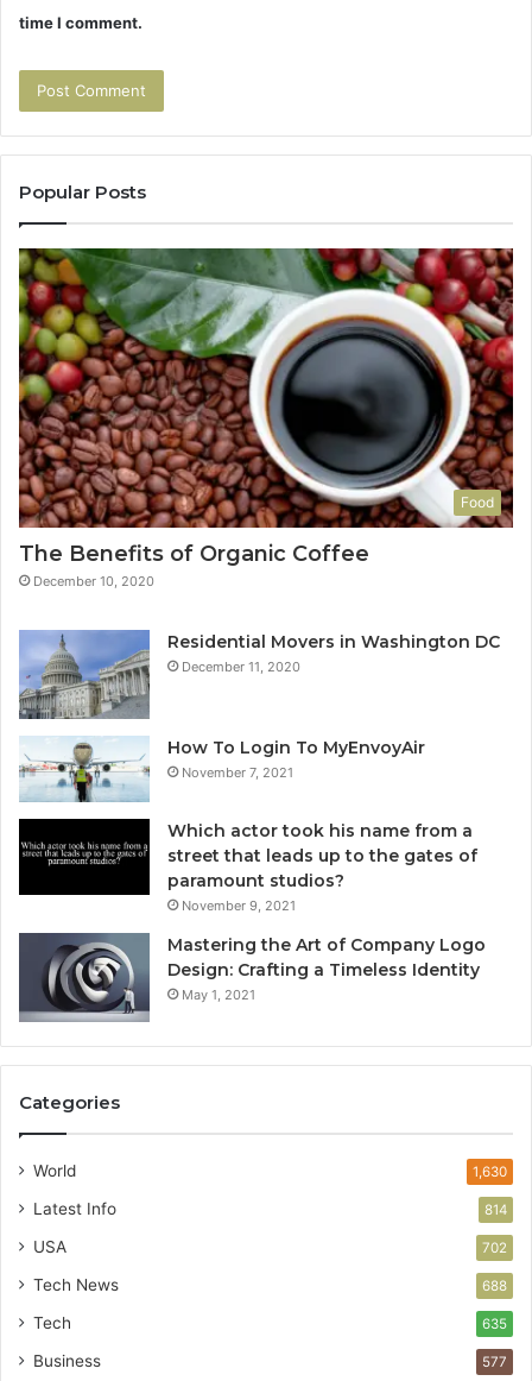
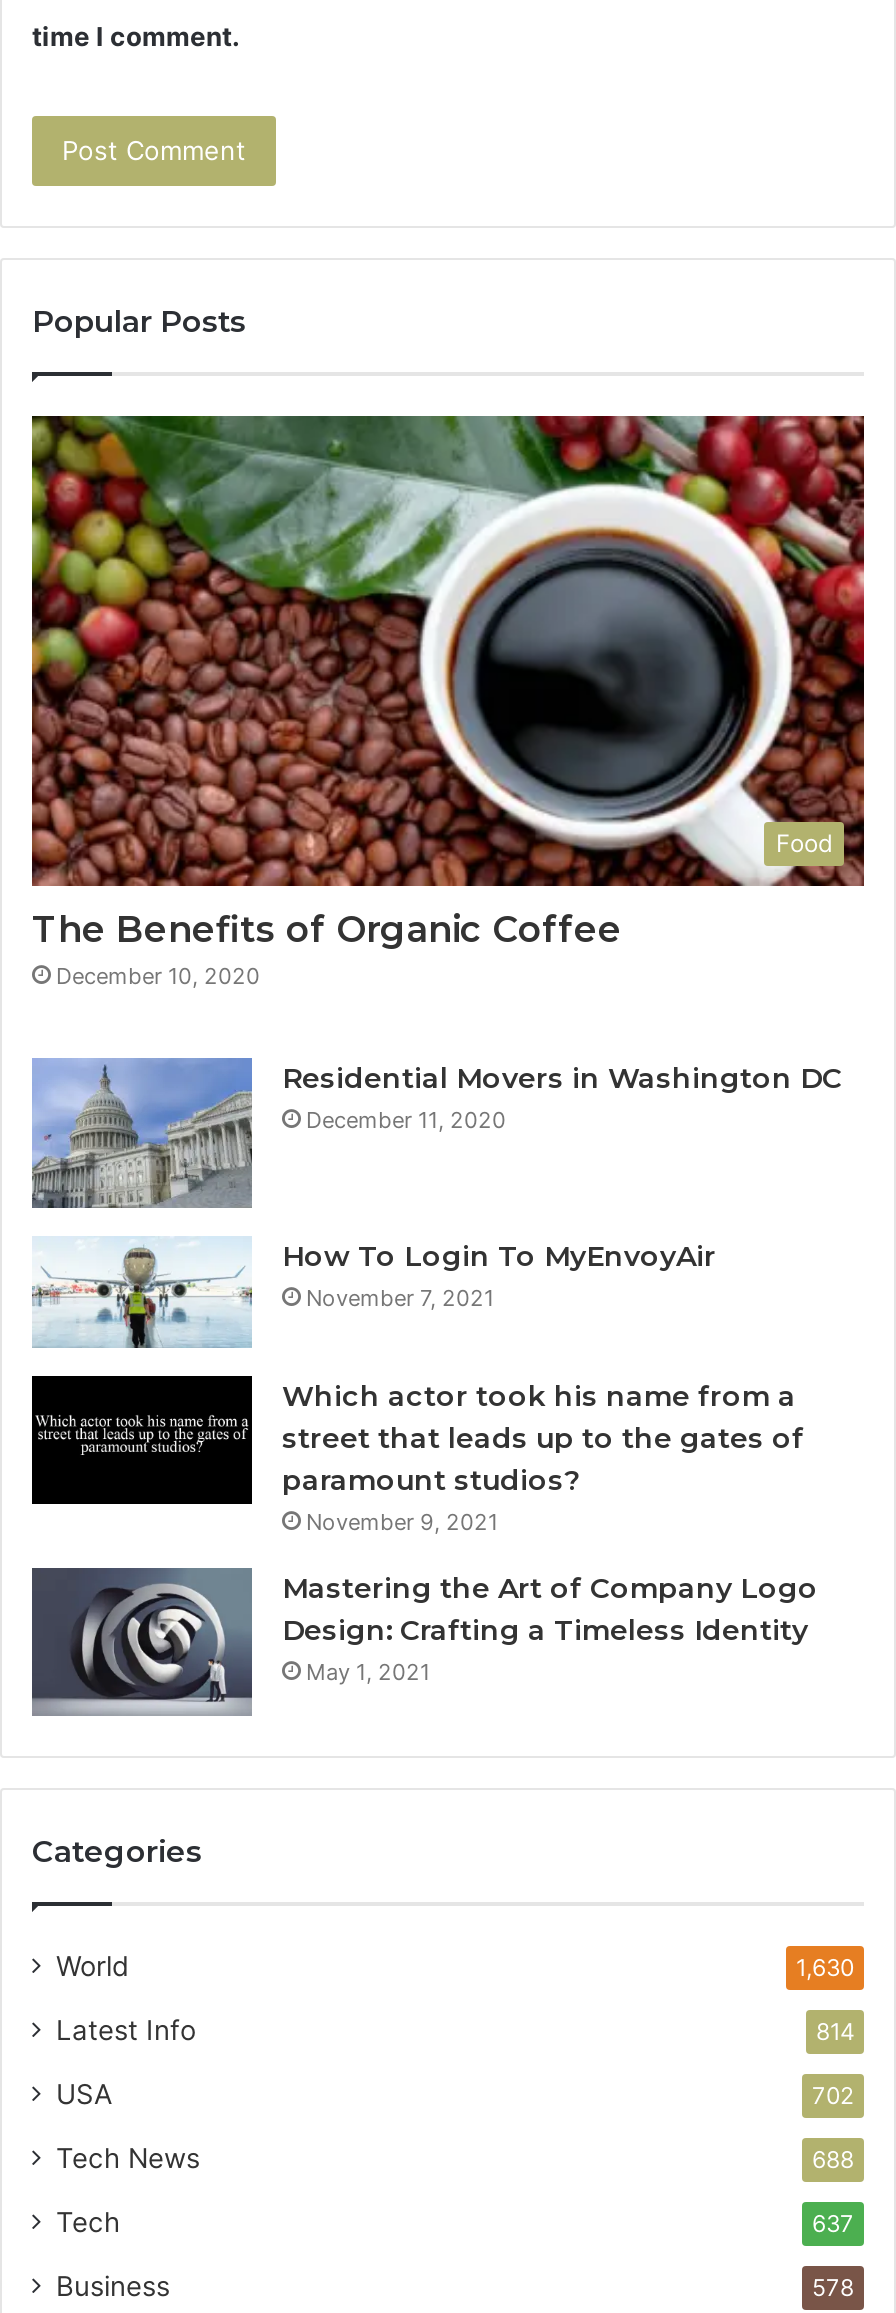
[482,1315,507,1332] 635 -> [812,2210,854,2238] 637
[482,1353,507,1370] 577 -> [812,2274,854,2302] 578

